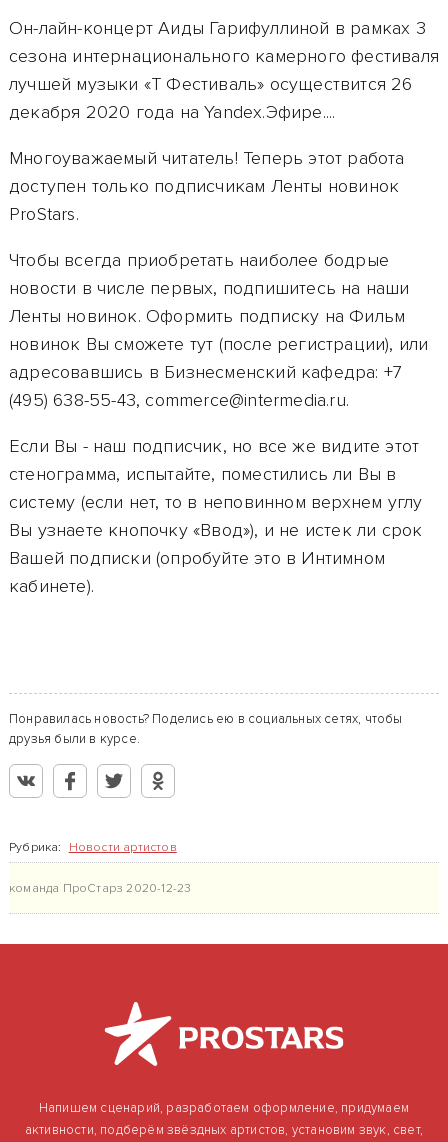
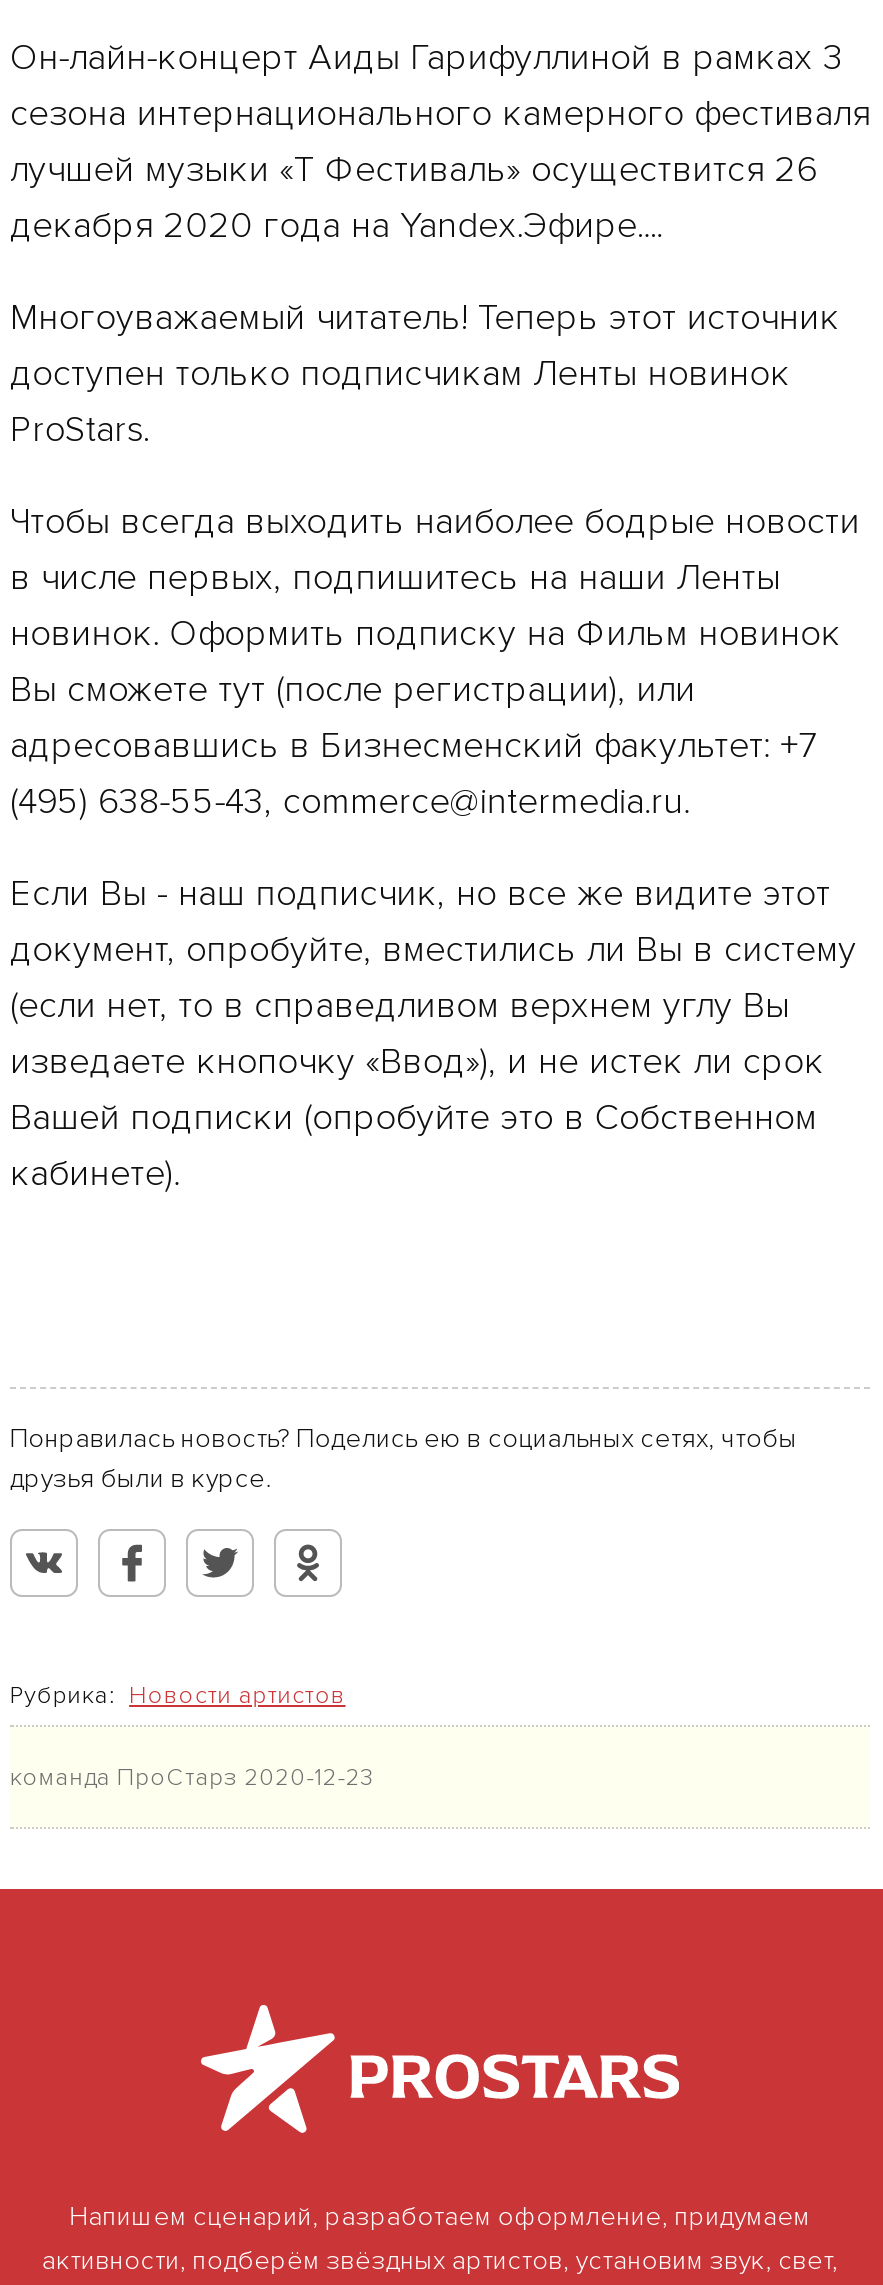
[9,147,405,169] Многоуважаемый читатель! Теперь этот работа -> [10,295,840,339] Многоуважаемый читатель! Теперь этот источник
[9,249,428,383] Чтобы всегда приобретать наиболее бодрые | новости в числе первых, подпишитесь на наши | Ленты новинок. Оформить подписку на Фильм | новинок Вы сможете тут (после регистрации), или | адресовавшись в Бизнесменский кафедра: +7 -> [10,499,860,767] Чтобы всегда выходить наиболее бодрые новости | в числе первых, подпишитесь на наши Ленты | новинок. Оформить подписку на Фильм новинок | Вы сможете тут (после регистрации), или | адресовавшись в Бизнесменский факультет: +7
[9,463,422,569] стенограмма, испытайте, поместились ли Вы в | систему (если нет, то в неповинном верхнем углу | Вы узнаете кнопочку «Ввод»), и не истек ли срок | Вашей подписки (опробуйте это в Интимном -> [10,927,857,1139] документ, опробуйте, вместились ли Вы в систему | (если нет, то в справедливом верхнем углу Вы | изведаете кнопочку «Ввод»), и не истек ли срок | Вашей подписки (опробуйте это в Собственном

